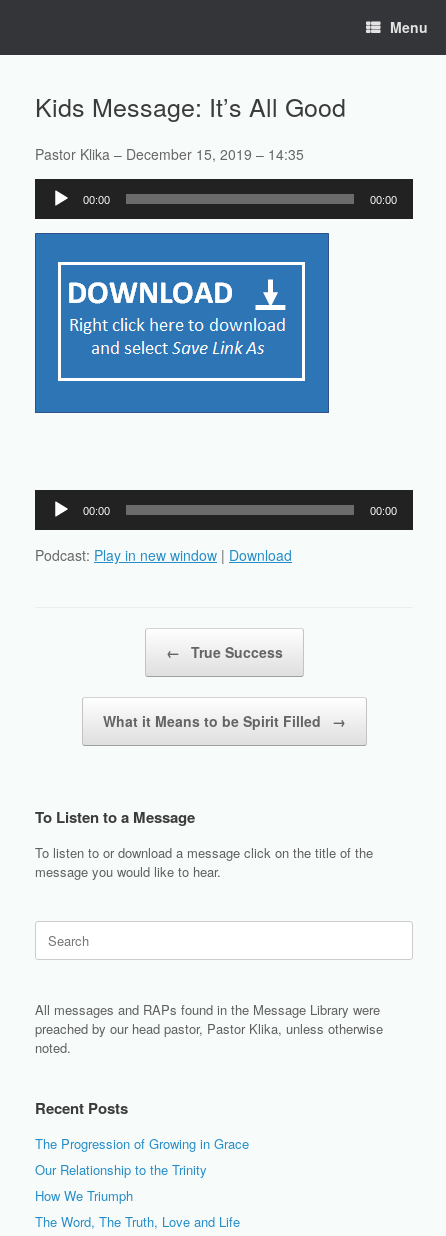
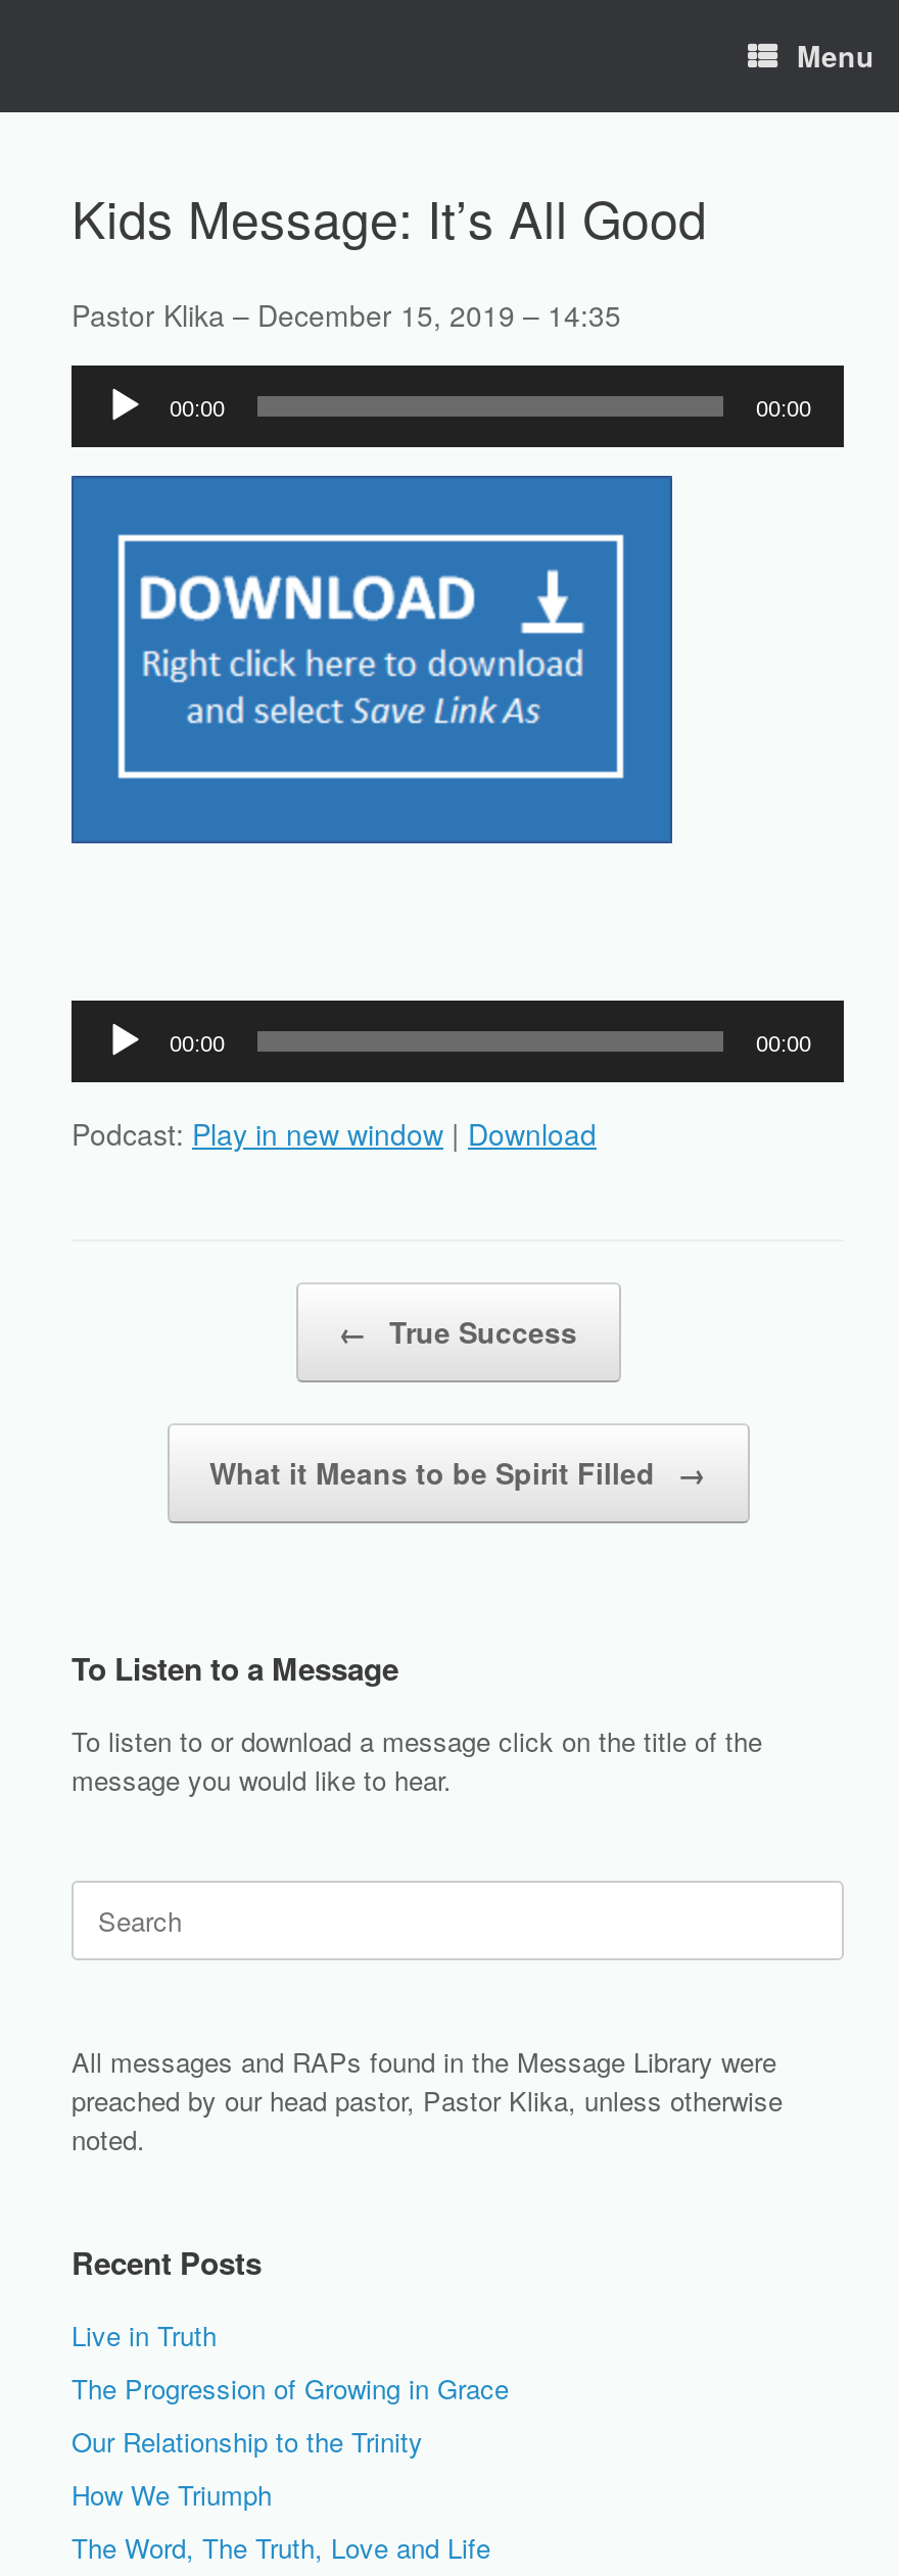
none -> [72,2316,217,2355] Live in Truth

